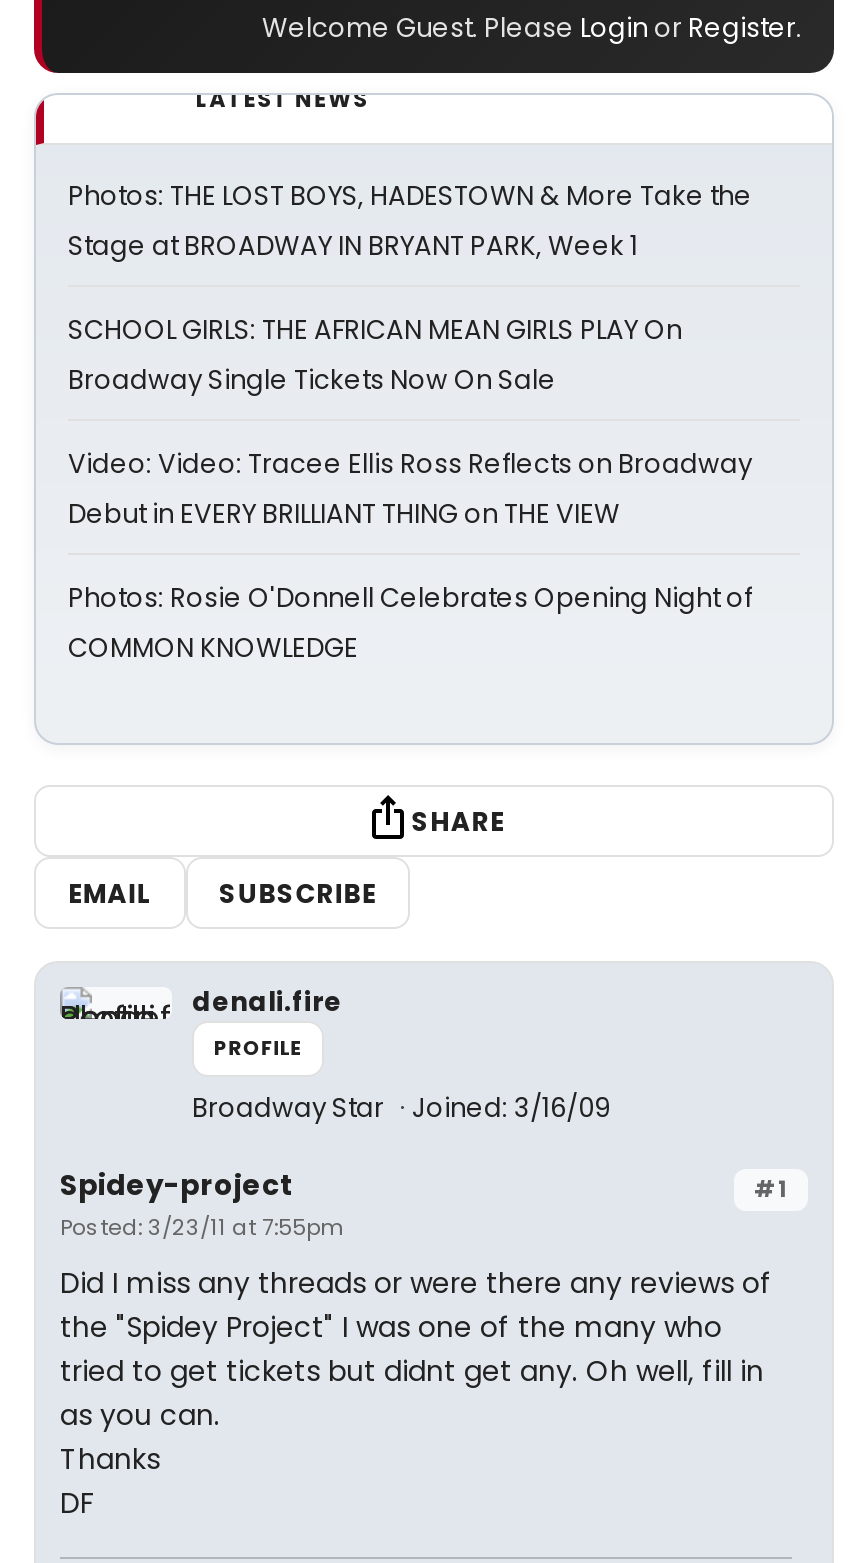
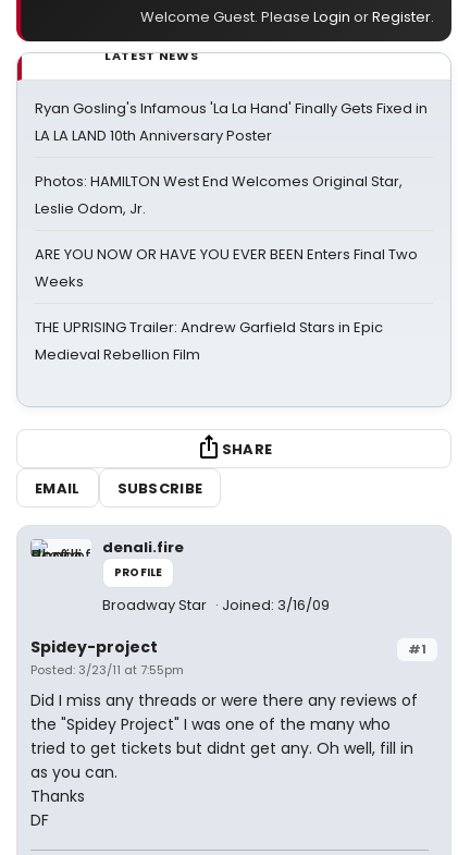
[68,177,752,265] Photos: THE LOST BOYS, HADESTOWN & More Take the | Stage at BROADWAY IN BRYANT PARK, Week 1 -> [35,98,428,146] Ryan Gosling's Infamous 'La La Hand' Finally Gets Fixed in | LA LA LAND 10th Anniversary Poster
[68,311,682,399] SCHOOL GIRLS: THE AFRICAN MEAN GIRLS PLAY On | Broadway Single Tickets Now On Sale -> [35,171,403,219] Photos: HAMILTON West End Welcomes Original Star, | Leslie Odom, Jr.
[68,445,752,533] Video: Video: Tracee Ellis Ross Reflects on Broadway | Debut in EVERY BRILLIANT THING on THE VIEW -> [35,244,418,292] ARE YOU NOW OR HAVE YOU EVER BEEN Enters Final Two | Weeks
[68,579,752,667] Photos: Rosie O'Donnell Celebrates Opening Night of | COMMON KNOWLEDGE -> [35,317,383,365] THE UPRISING Trailer: Andrew Garfield Stars in Epic | Medieval Rebellion Film

